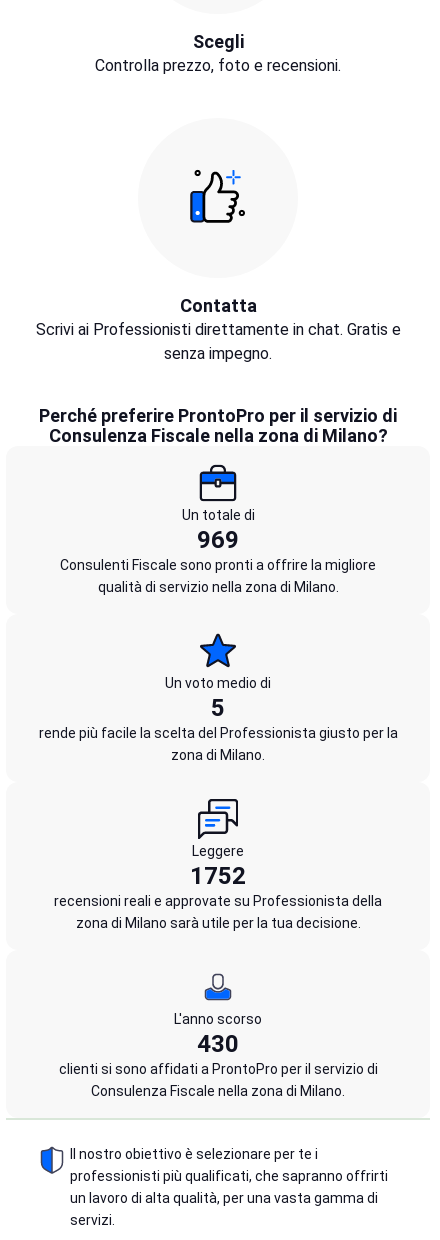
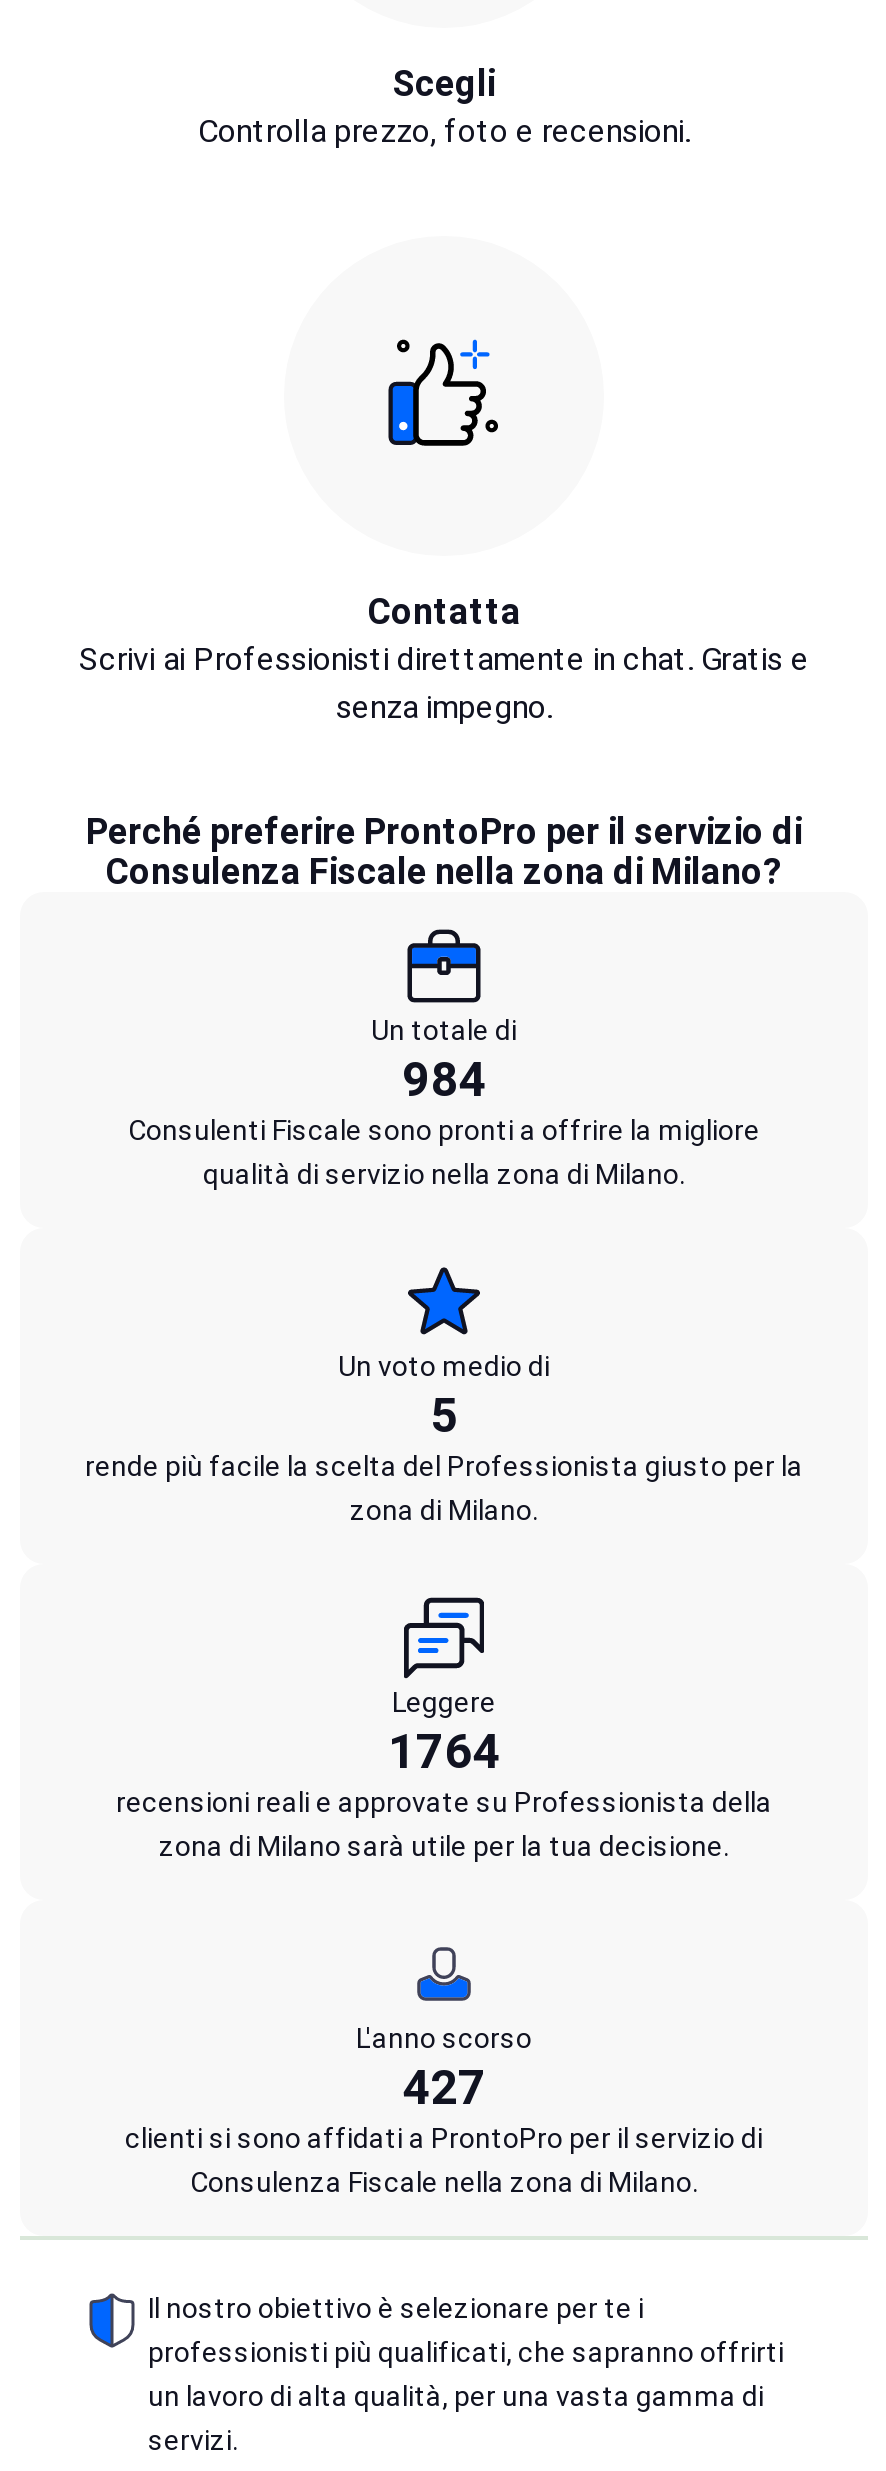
[197,526,239,554] 969 -> [402,1052,486,1108] 984
[190,862,246,890] 1752 -> [388,1724,500,1780] 1764
[197,1030,239,1058] 430 -> [402,2060,486,2116] 427

